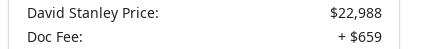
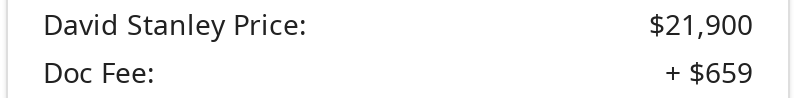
[329,3,381,22] $22,988 -> [649,5,753,43] $21,900

